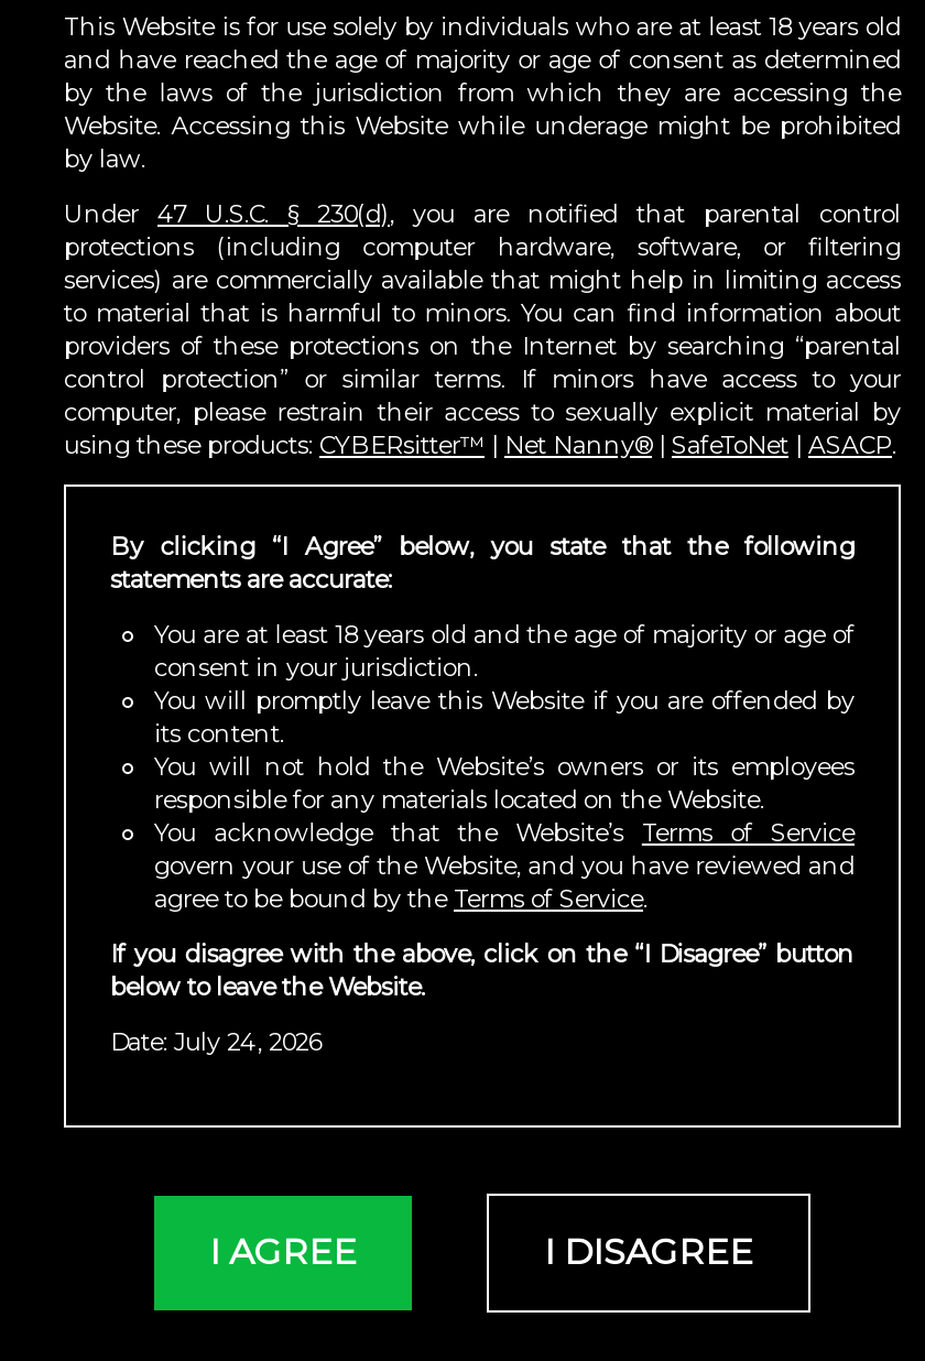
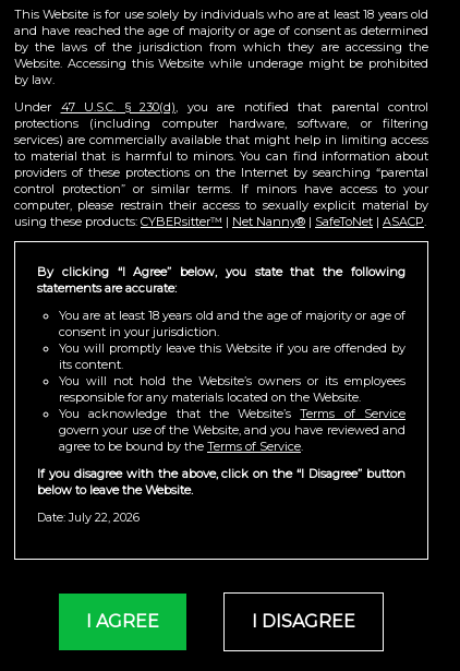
[110,1026,322,1057] Date: July 24, 2026 -> [37,510,140,525] Date: July 22, 2026

